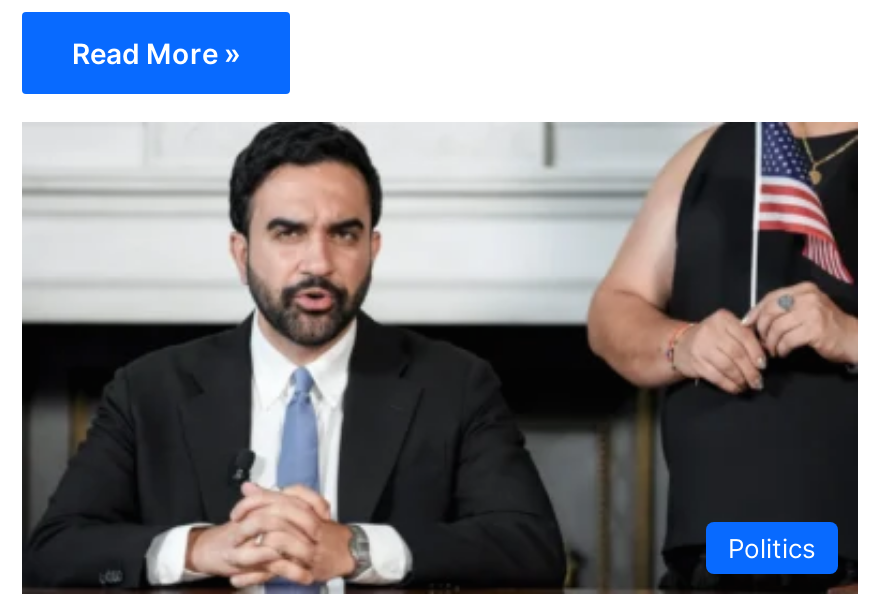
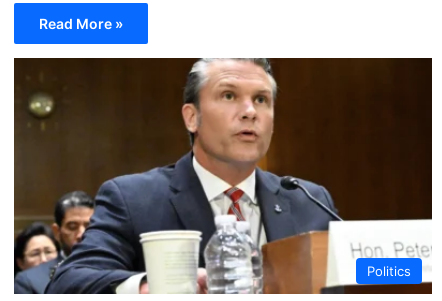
[22,120,860,596] [image] -> [13,57,433,295] [image]

